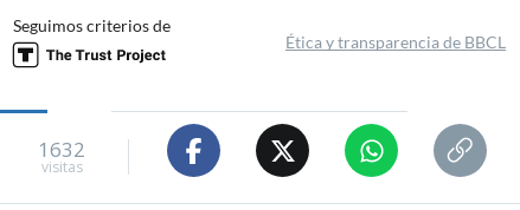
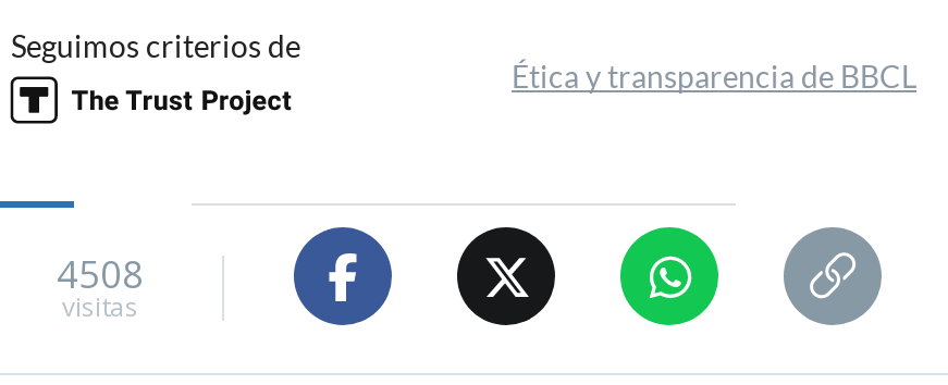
[38,136,85,163] 1632 -> [57,249,144,299] 4508

